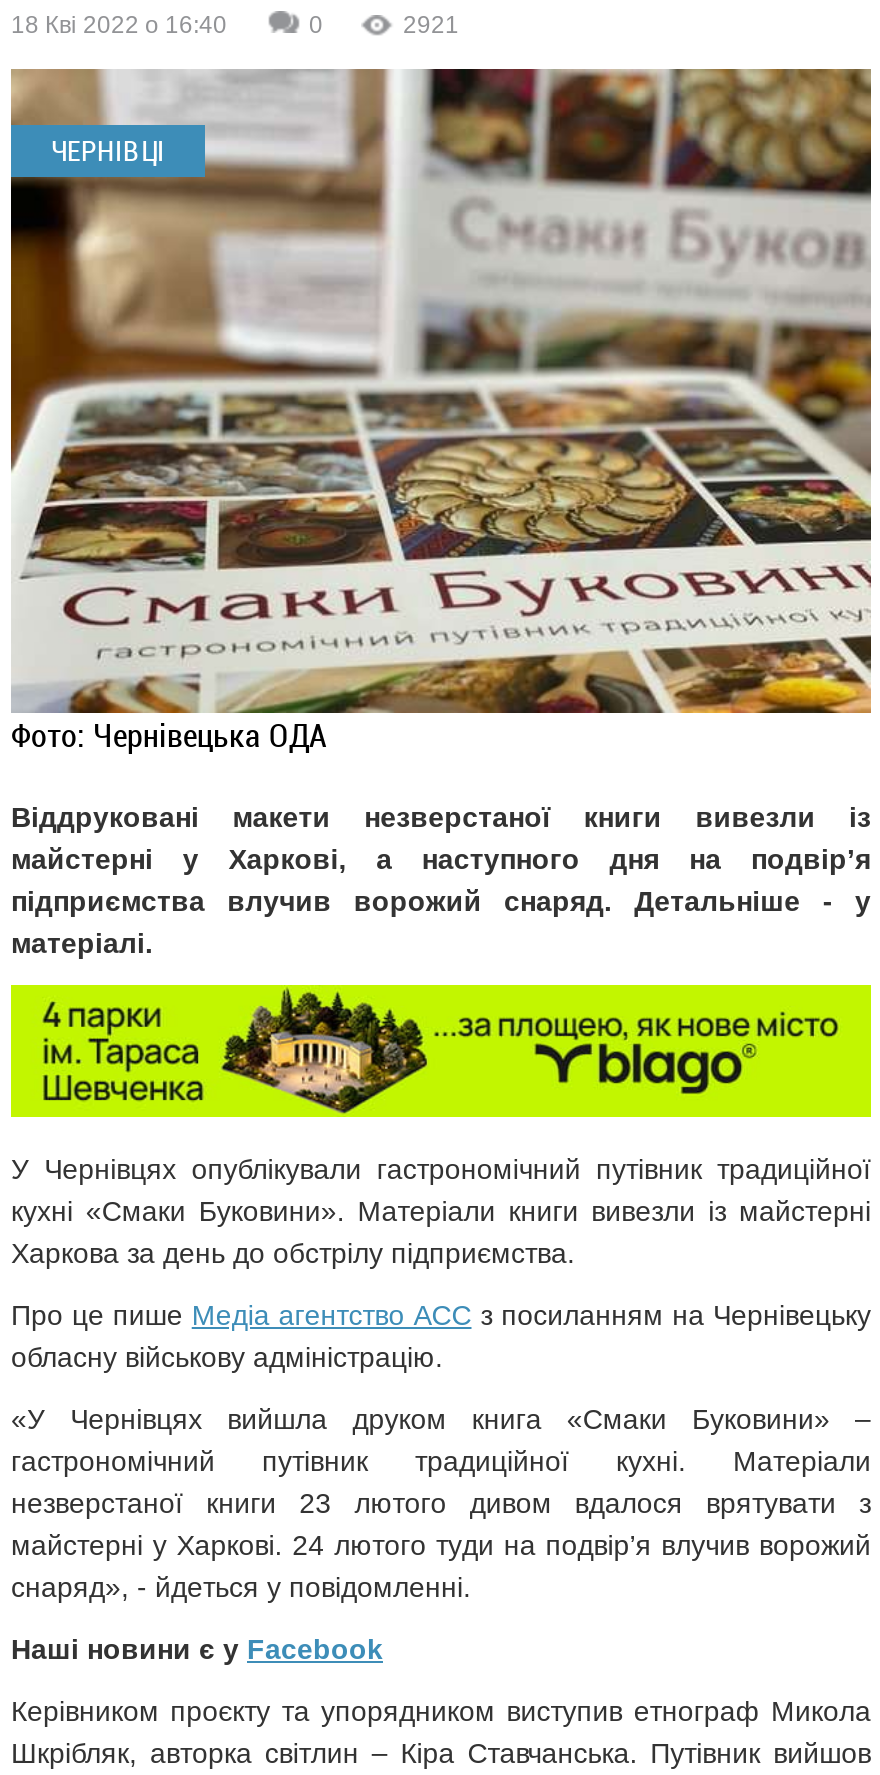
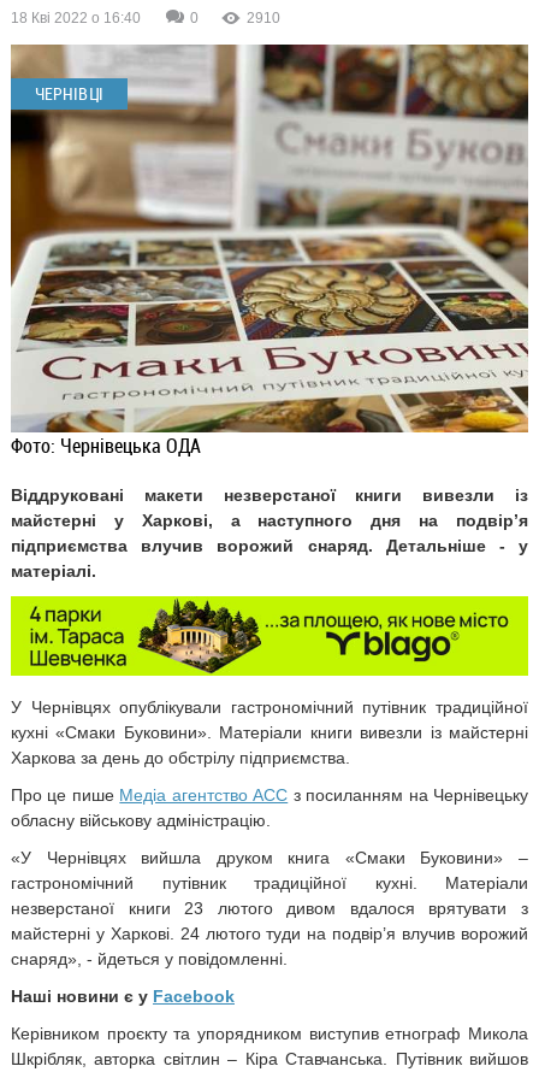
[403,11,459,39] 2921 -> [247,10,280,26] 2910

